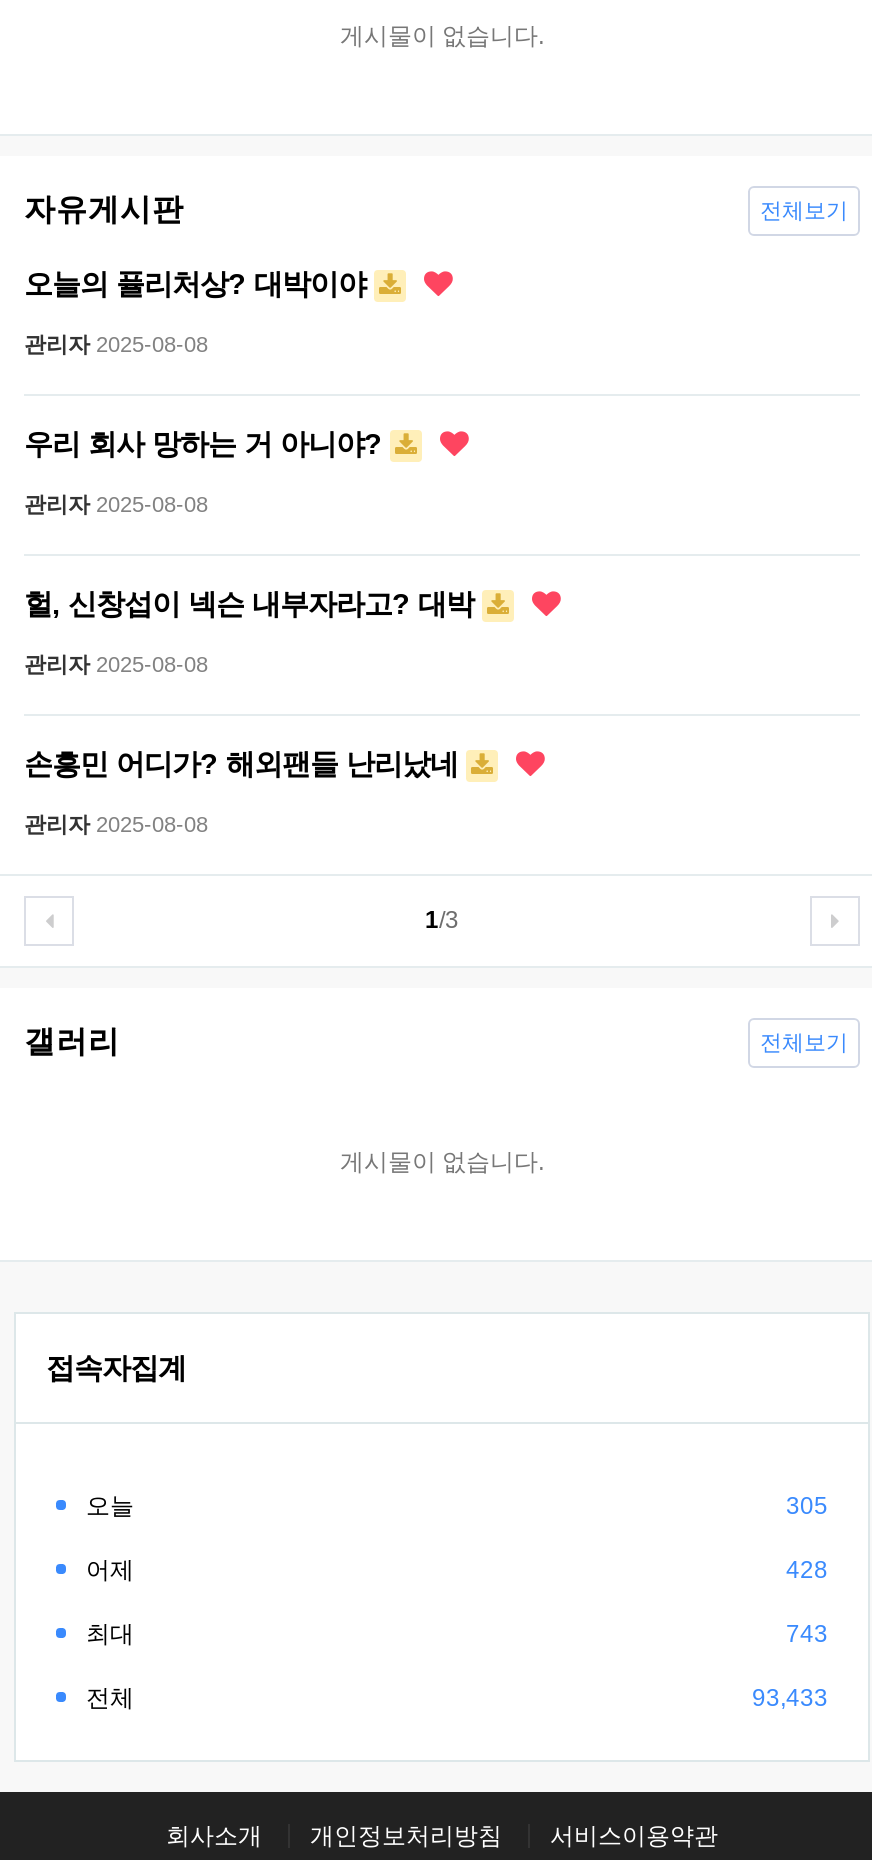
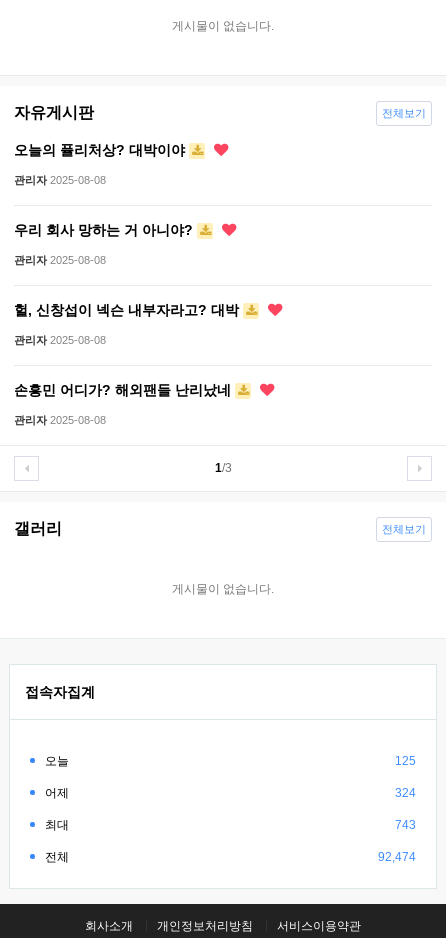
[786,1492,828,1520] 305 -> [395,754,416,768] 125
[786,1556,828,1584] 428 -> [395,786,416,800] 324
[752,1684,828,1712] 93,433 -> [378,850,416,864] 92,474

